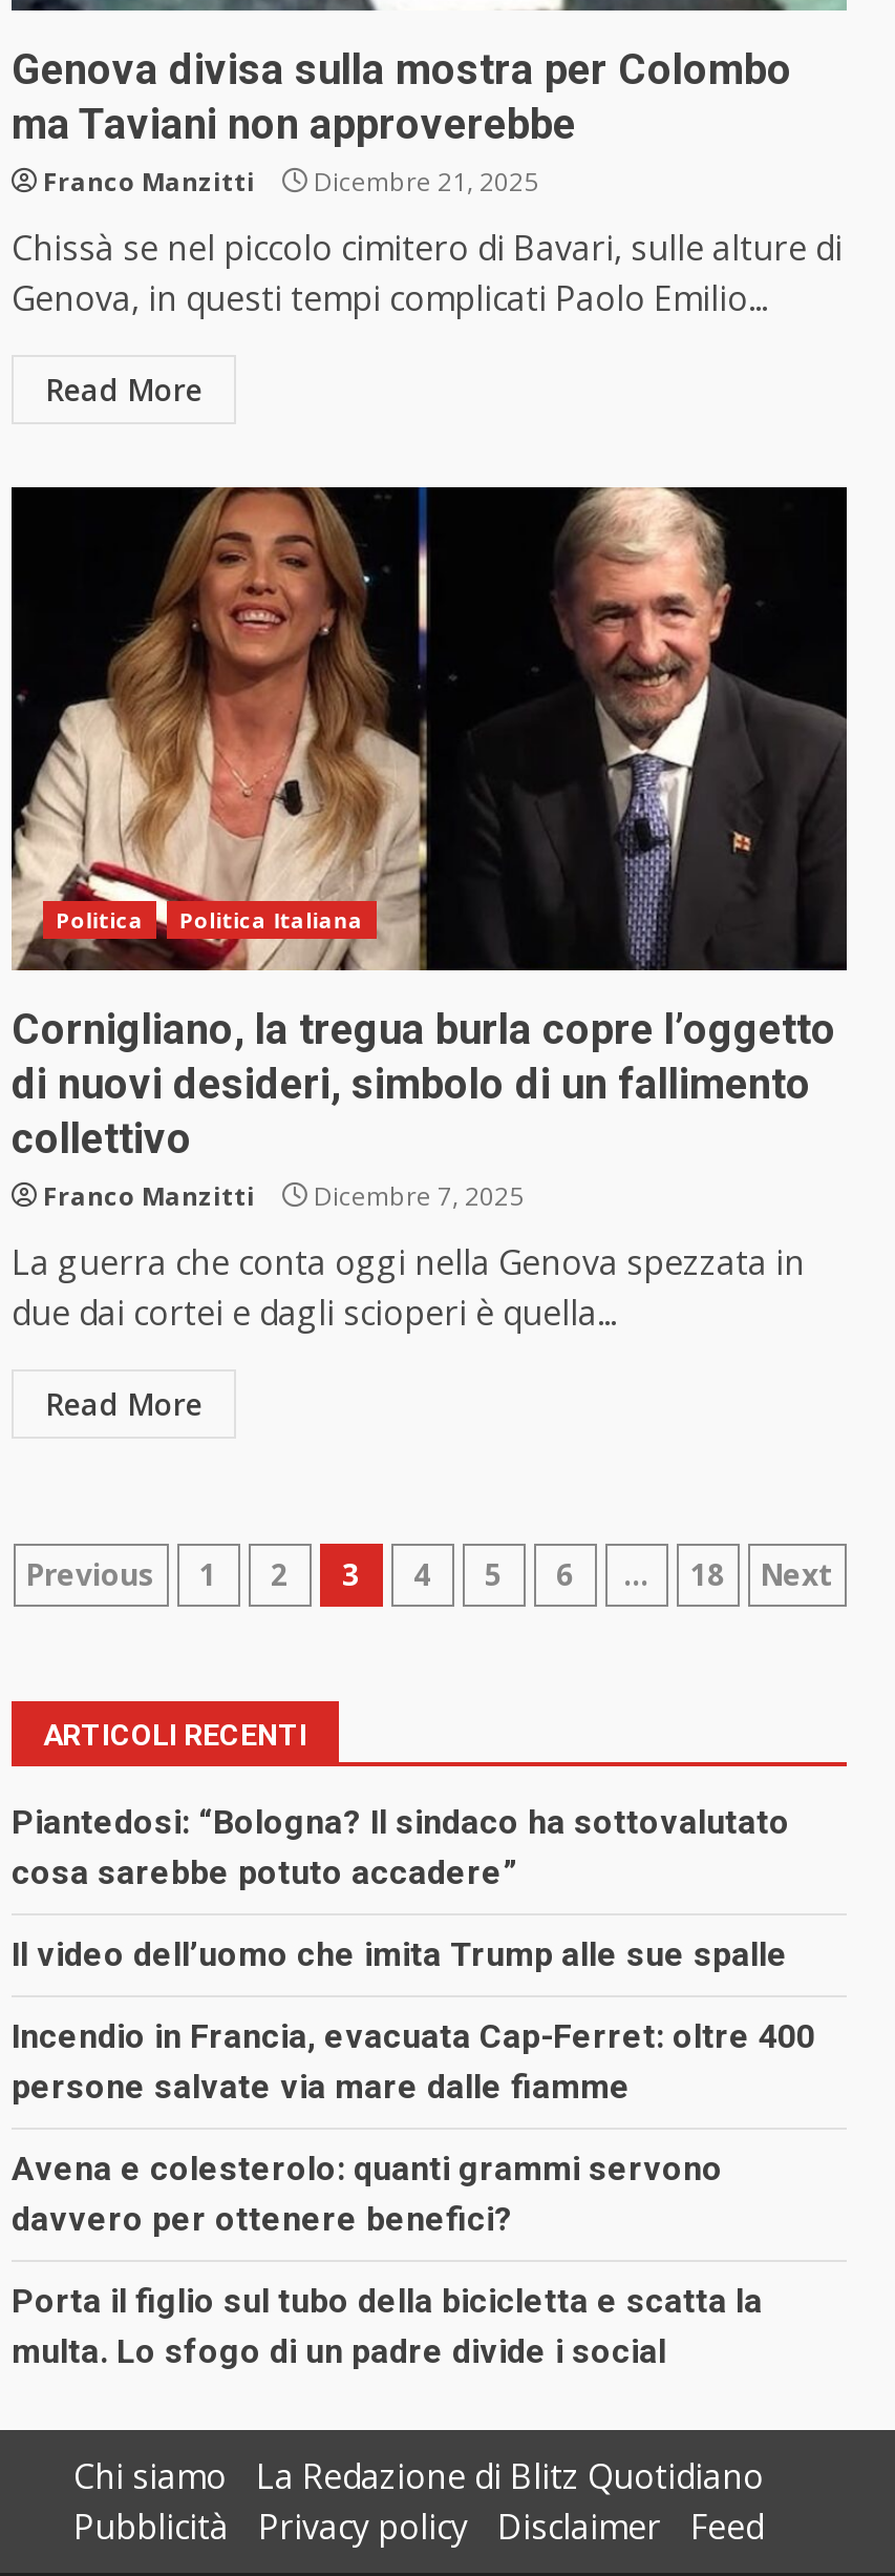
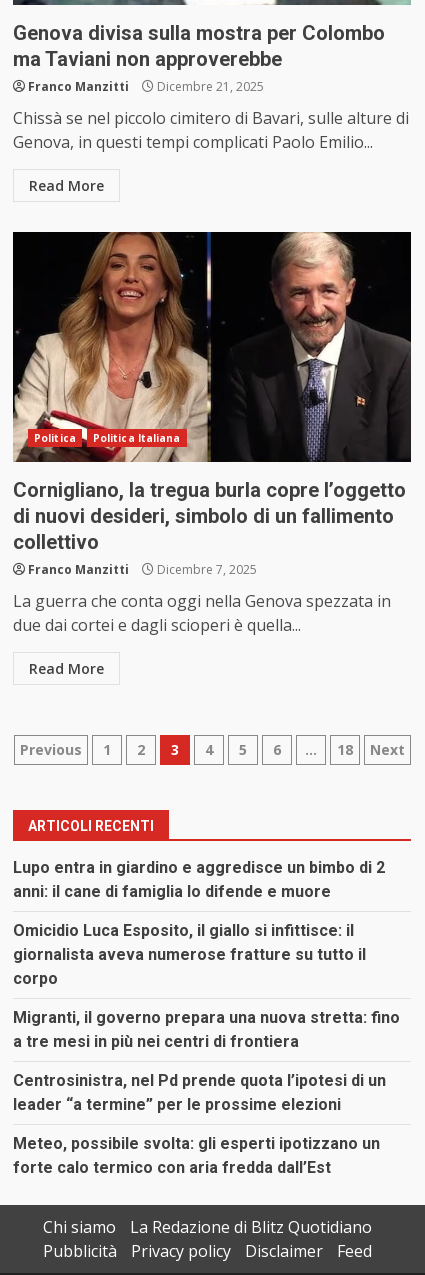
[12,1802,790,1893] Piantedosi: “Bologna? Il sindaco ha sottovalutato | cosa sarebbe potuto accadere” -> [13,858,385,901] Lupo entra in giardino e aggredisce un bimbo di 2 | anni: il cane di famiglia lo difende e muore
[12,1935,788,1974] Il video dell’uomo che imita Trump alle sue spalle -> [13,921,366,988] Omicidio Luca Esposito, il giallo si infittisce: il | giornalista aveva numerose fratture su tutto il | corpo
[12,2016,815,2107] Incendio in Francia, evacuata Cap-Ferret: oltre 400 | persone salvate via mare dalle fiamme -> [13,1008,400,1051] Migranti, il governo prepara una nuova stretta: fino | a tre mesi in più nei centri di frontiera
[12,2149,723,2239] Avena e colesterolo: quanti grammi servono | davvero per ottenere benefici? -> [13,1071,386,1114] Centrosinistra, nel Pd prende quota l’ipotesi di un | leader “a termine” per le prossime elezioni
[12,2281,763,2371] Porta il figlio sul tubo della bicicletta e scatta la | multa. Lo sfogo di un padre divide i social -> [13,1134,380,1177] Meteo, possibile svolta: gli esperti ipotizzano un | forte calo termico con aria fredda dall’Est

